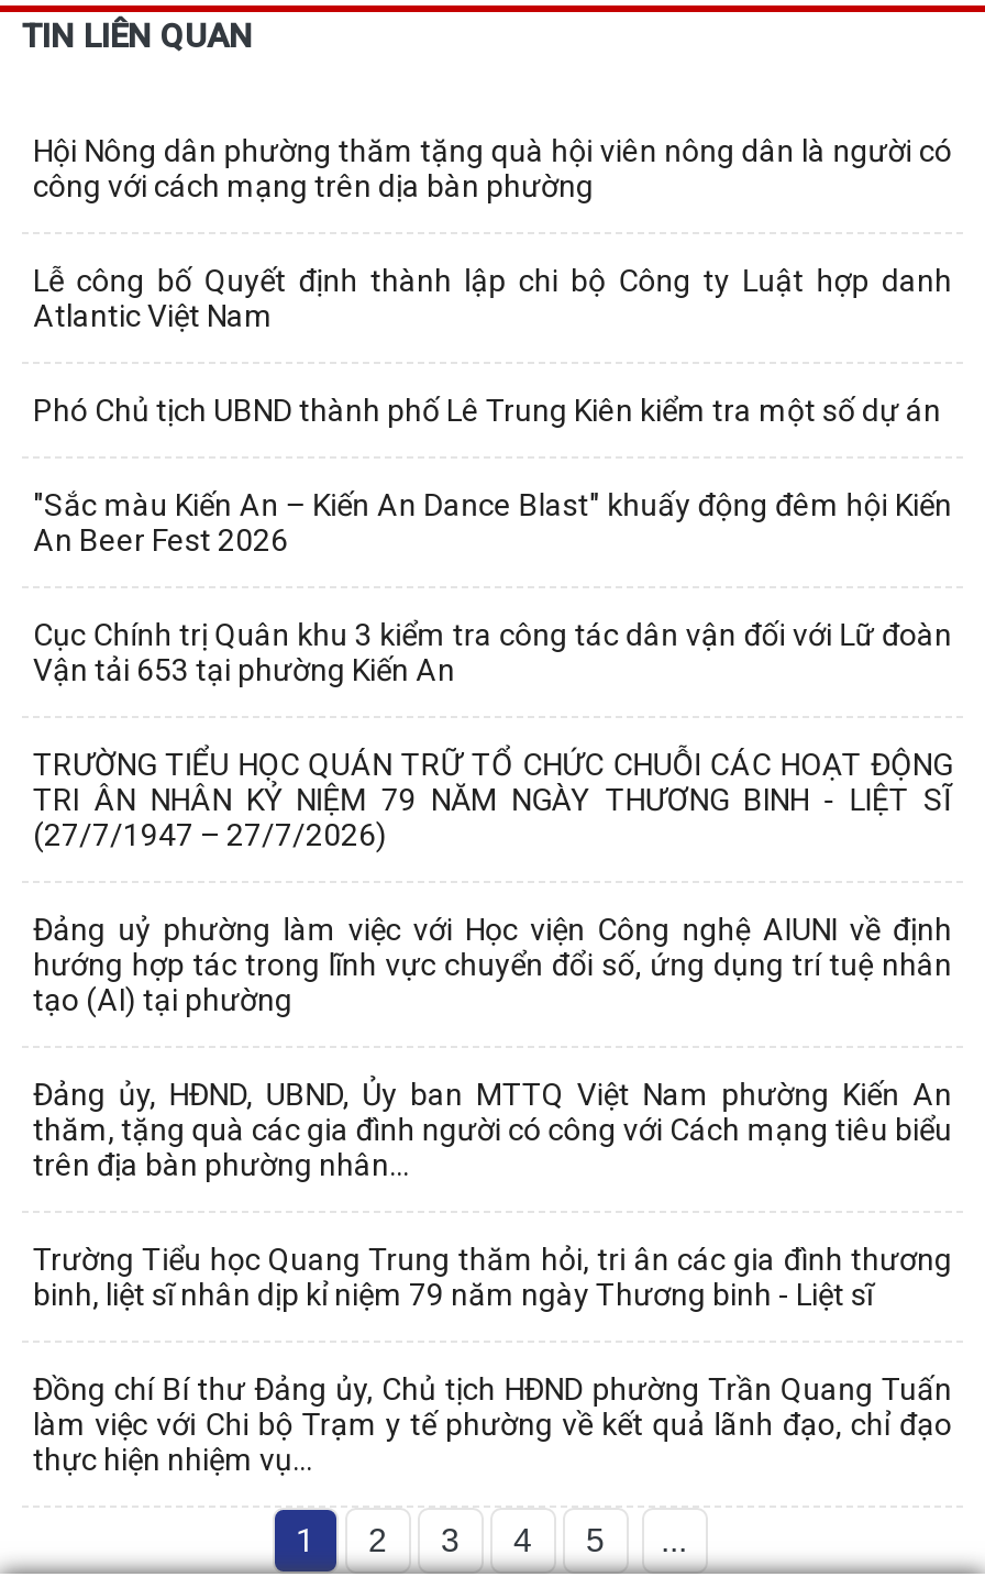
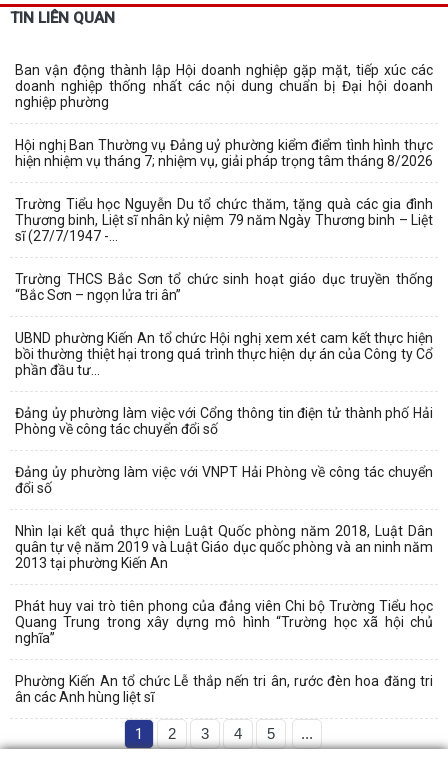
[33,133,952,203] Hội Nông dân phường thăm tặng quà hội viên nông dân là người có | công với cách mạng trên dịa bàn phường -> [15,62,433,110] Ban vận động thành lập Hội doanh nghiệp gặp mặt, tiếp xúc các | doanh nghiệp thống nhất các nội dung chuẩn bị Đại hội doanh | nghiệp phường
[33,263,952,333] Lễ công bố Quyết định thành lập chi bộ Công ty Luật hợp danh | Atlantic Việt Nam -> [15,137,433,169] Hội nghị Ban Thường vụ Đảng uỷ phường kiểm điểm tình hình thực | hiện nhiệm vụ tháng 7; nhiệm vụ, giải pháp trọng tâm tháng 8/2026
[33,392,941,428] Phó Chủ tịch UBND thành phố Lê Trung Kiên kiểm tra một số dự án -> [15,196,433,244] Trường Tiểu học Nguyễn Du tổ chức thăm, tặng quà các gia đình | Thương binh, Liệt sĩ nhân kỷ niệm 79 năm Ngày Thương binh – Liệt | sĩ (27/7/1947 -...
[33,487,952,557] "Sắc màu Kiến An – Kiến An Dance Blast" khuấy động đêm hội Kiến | An Beer Fest 2026 -> [15,271,433,303] Trường THCS Bắc Sơn tổ chức sinh hoạt giáo dục truyền thống | “Bắc Sơn – ngọn lửa tri ân”
[33,617,952,687] Cục Chính trị Quân khu 3 kiểm tra công tác dân vận đối với Lữ đoàn | Vận tải 653 tại phường Kiến An -> [15,330,433,378] UBND phường Kiến An tổ chức Hội nghị xem xét cam kết thực hiện | bồi thường thiệt hại trong quá trình thực hiện dự án của Công ty Cổ | phần đầu tư...
[33,746,952,852] TRƯỜNG TIỂU HỌC QUÁN TRỮ TỔ CHỨC CHUỖI CÁC HOẠT ĐỘNG | TRI ÂN NHÂN KỶ NIỆM 79 NĂM NGÀY THƯƠNG BINH - LIỆT SĨ | (27/7/1947 – 27/7/2026) -> [15,405,433,437] Đảng ủy phường làm việc với Cổng thông tin điện tử thành phố Hải | Phòng về công tác chuyển đổi số
[33,911,952,1017] Đảng uỷ phường làm việc với Học viện Công nghệ AIUNI về định | hướng hợp tác trong lĩnh vực chuyển đổi số, ứng dụng trí tuệ nhân | tạo (AI) tại phường -> [15,464,433,496] Đảng ủy phường làm việc với VNPT Hải Phòng về công tác chuyển | đổi số
[33,1076,952,1182] Đảng ủy, HĐND, UBND, Ủy ban MTTQ Việt Nam phường Kiến An | thăm, tặng quà các gia đình người có công với Cách mạng tiêu biểu | trên địa bàn phường nhân... -> [15,523,433,571] Nhìn lại kết quả thực hiện Luật Quốc phòng năm 2018, Luật Dân | quân tự vệ năm 2019 và Luật Giáo dục quốc phòng và an ninh năm | 2013 tại phường Kiến An
[33,1241,952,1312] Trường Tiểu học Quang Trung thăm hỏi, tri ân các gia đình thương | binh, liệt sĩ nhân dịp kỉ niệm 79 năm ngày Thương binh - Liệt sĩ -> [15,598,433,646] Phát huy vai trò tiên phong của đảng viên Chi bộ Trường Tiểu học | Quang Trung trong xây dựng mô hình “Trường học xã hội chủ | nghĩa”
[33,1371,952,1477] Đồng chí Bí thư Đảng ủy, Chủ tịch HĐND phường Trần Quang Tuấn | làm việc với Chi bộ Trạm y tế phường về kết quả lãnh đạo, chỉ đạo | thực hiện nhiệm vụ... -> [15,673,433,705] Phường Kiến An tổ chức Lễ thắp nến tri ân, rước đèn hoa đăng tri | ân các Anh hùng liệt sĩ

